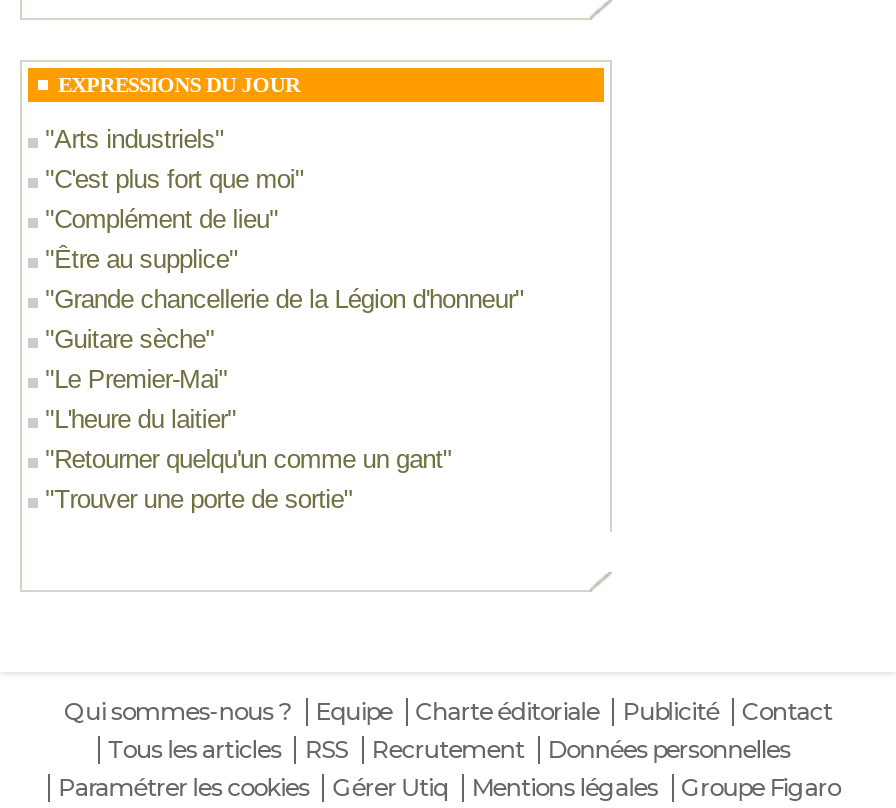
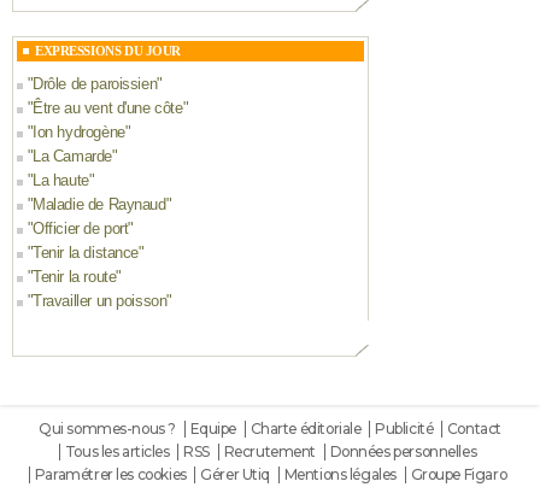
[38,124,524,514] "Arts industriels" | "C'est plus fort que moi" | "Complément de lieu" | "Être au supplice" | "Grande chancellerie de la Légion d'honneur" | "Guitare sèche" | "Le Premier-Mai" | "L'heure du laitier" | "Retourner quelqu'un comme un gant" | "Trouver une porte de sortie" -> [23,75,188,310] "Drôle de paroissien" | "Être au vent d'une côte" | "Ion hydrogène" | "La Camarde" | "La haute" | "Maladie de Raynaud" | "Officier de port" | "Tenir la distance" | "Tenir la route" | "Travailler un poisson"

